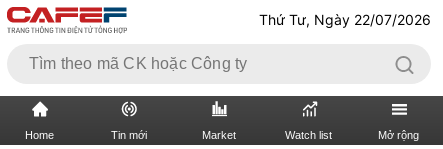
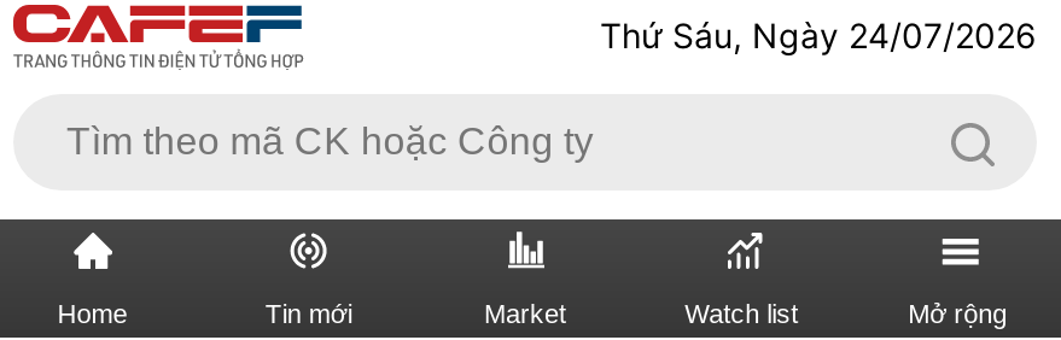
[259,11,431,28] Thứ Tư, Ngày 22/07/2026 -> [600,14,1037,55] Thứ Sáu, Ngày 24/07/2026

